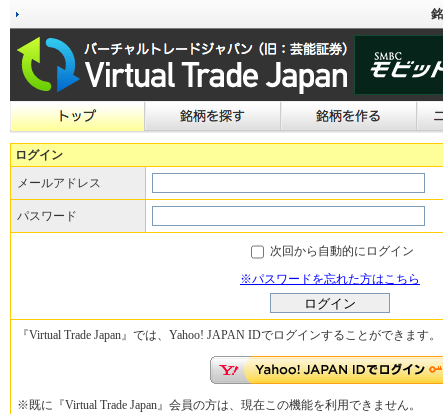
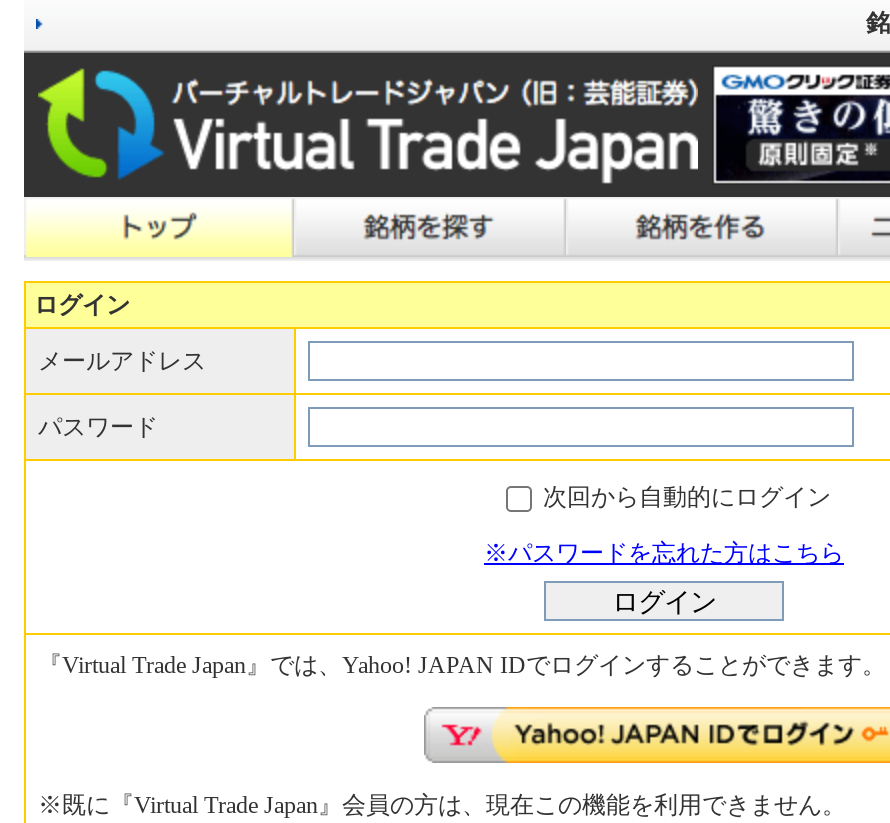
[354,35,440,95] [image] -> [712,65,884,185] [image]

